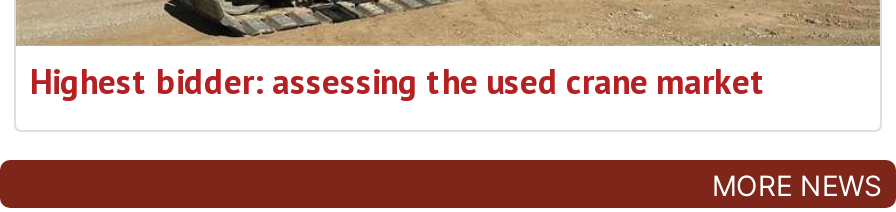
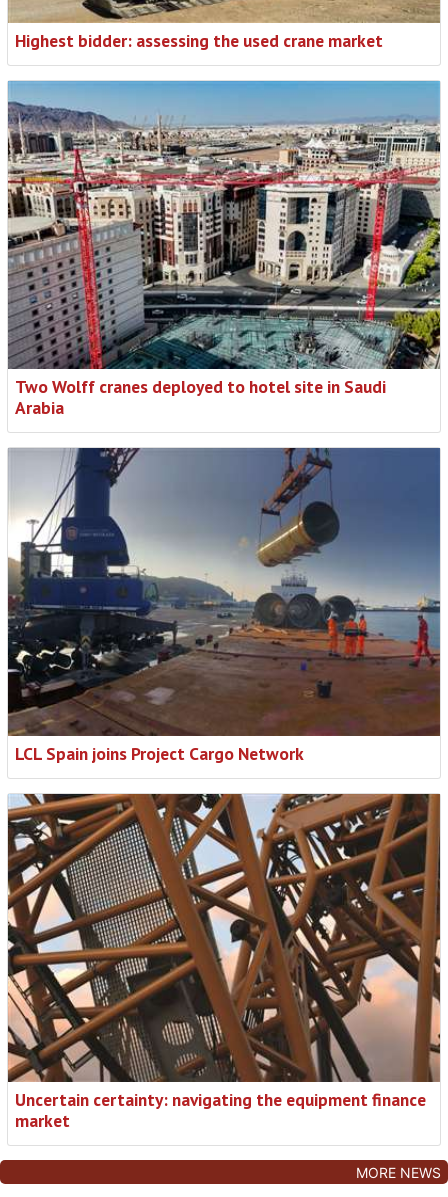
none -> [7,80,441,419] [image] | Two Wolff cranes deployed to hotel site in Saudi | Arabia
none -> [7,447,441,765] [image] | LCL Spain joins Project Cargo Network
none -> [8,793,441,1132] [image] | Uncertain certainty: navigating the equipment finance | market

